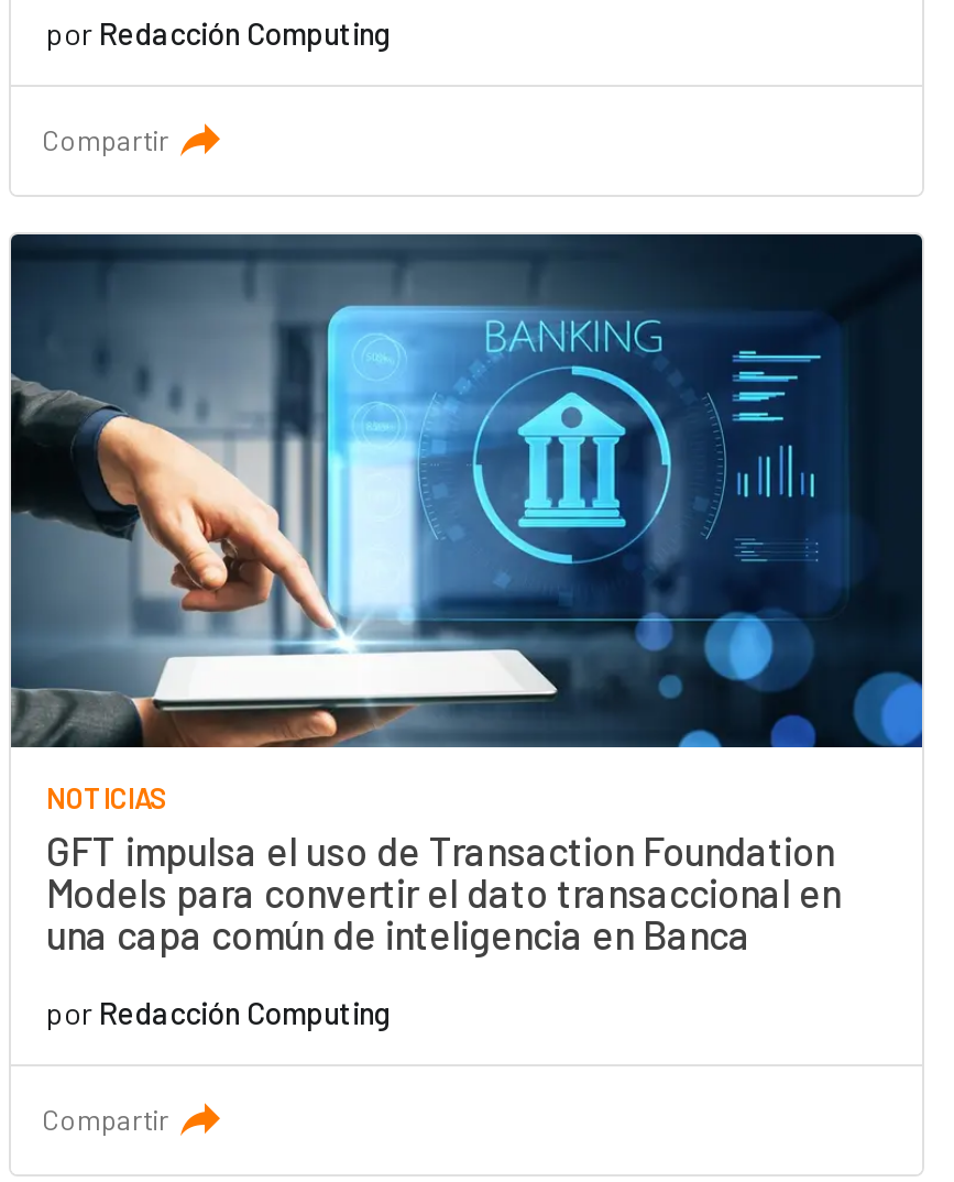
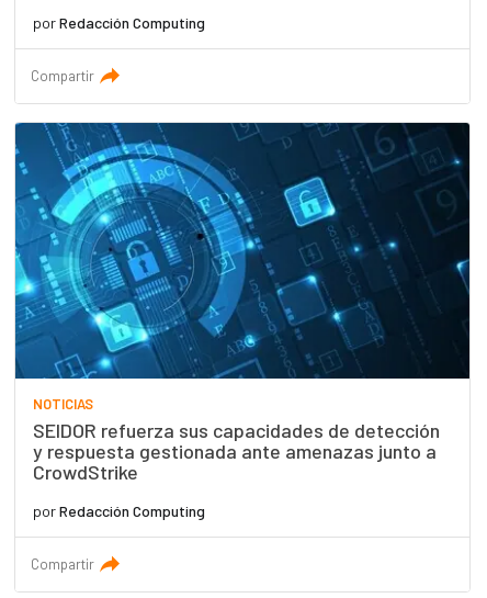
[9,232,924,959] [image] | GFT impulsa el uso de Transaction Foundation | Models para convertir el dato transaccional en | una capa común de inteligencia en Banca -> [14,122,471,484] [image] | SEIDOR refuerza sus capacidades de detección | y respuesta gestionada ante amenazas junto a | CrowdStrike

